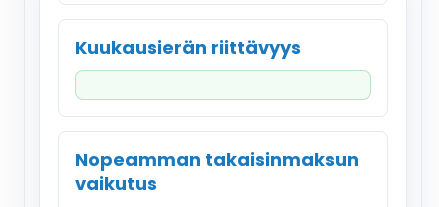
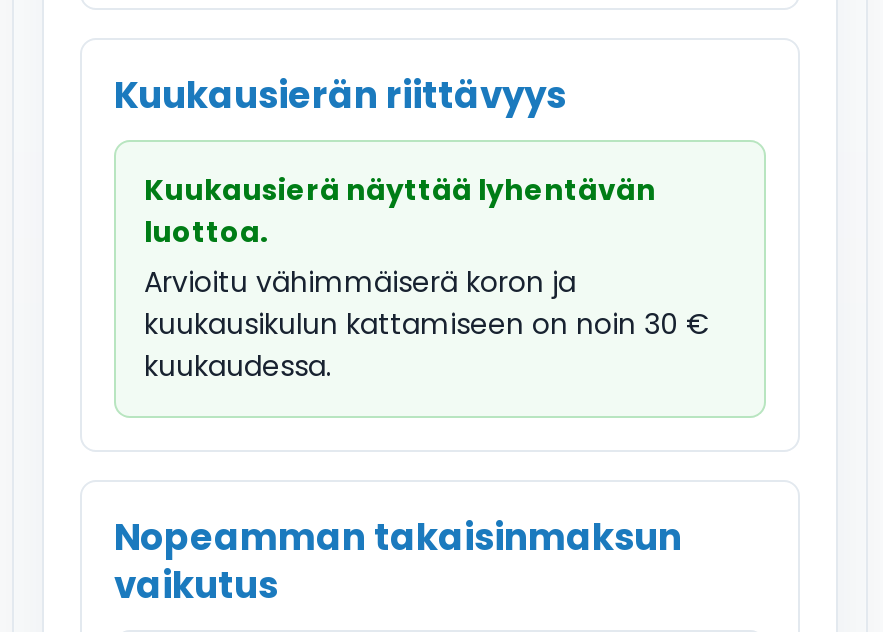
none -> [144,170,710,386] Kuukausierä näyttää lyhentävän | luottoa. | Arvioitu vähimmäiserä koron ja | kuukausikulun kattamiseen on noin 30 € | kuukaudessa.

